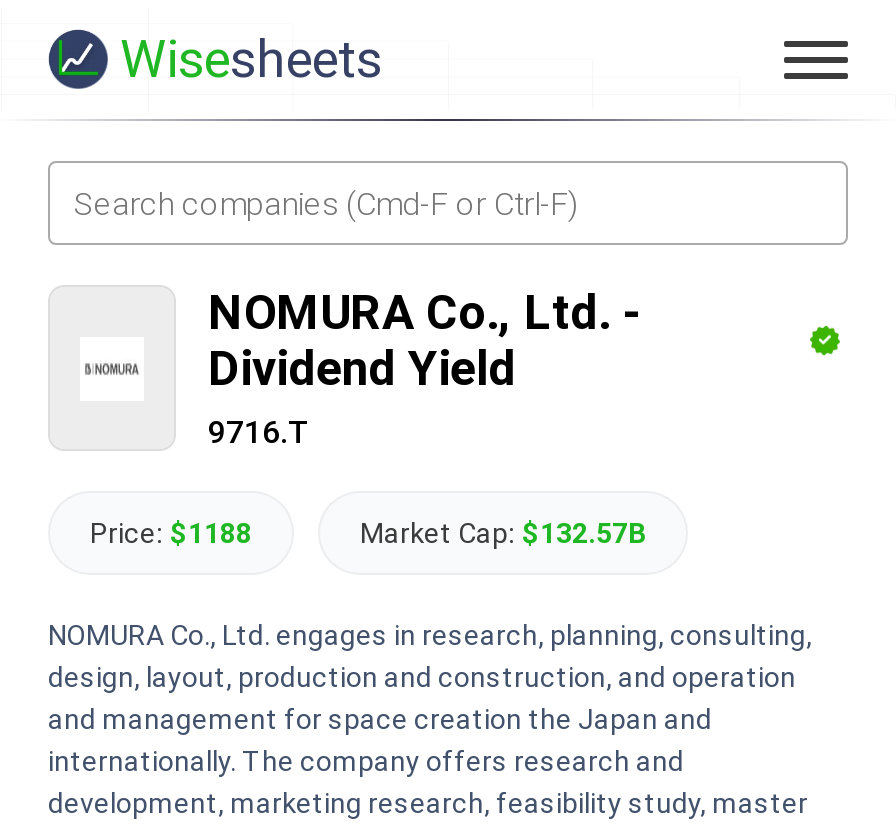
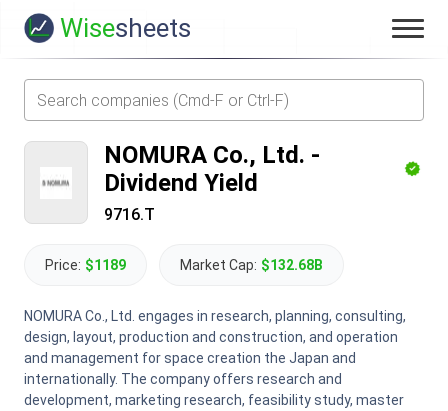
[90,517,252,549] Price: $1188 -> [45,257,126,273] Price: $1189
[360,517,646,549] Market Cap: $132.57B -> [180,257,323,273] Market Cap: $132.68B

